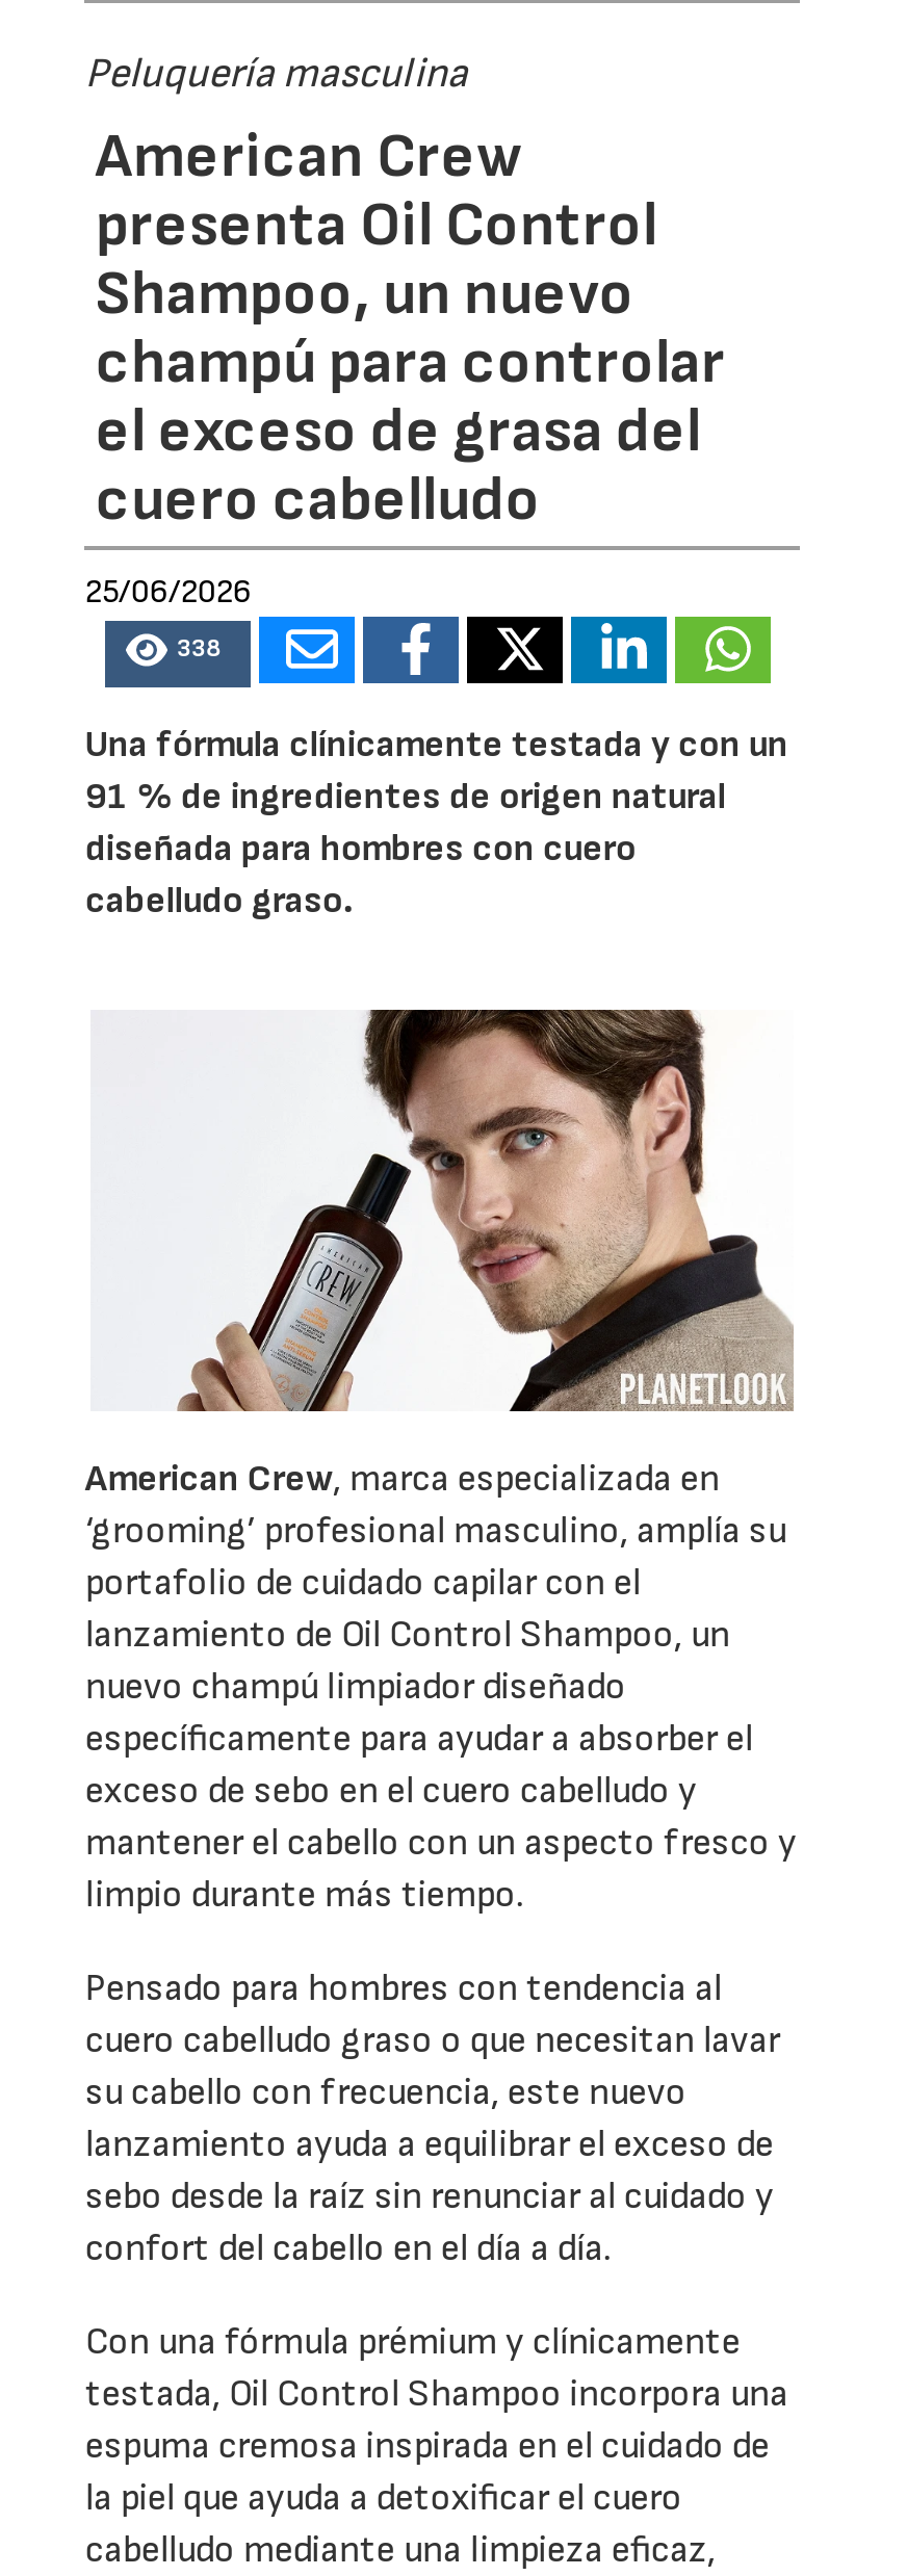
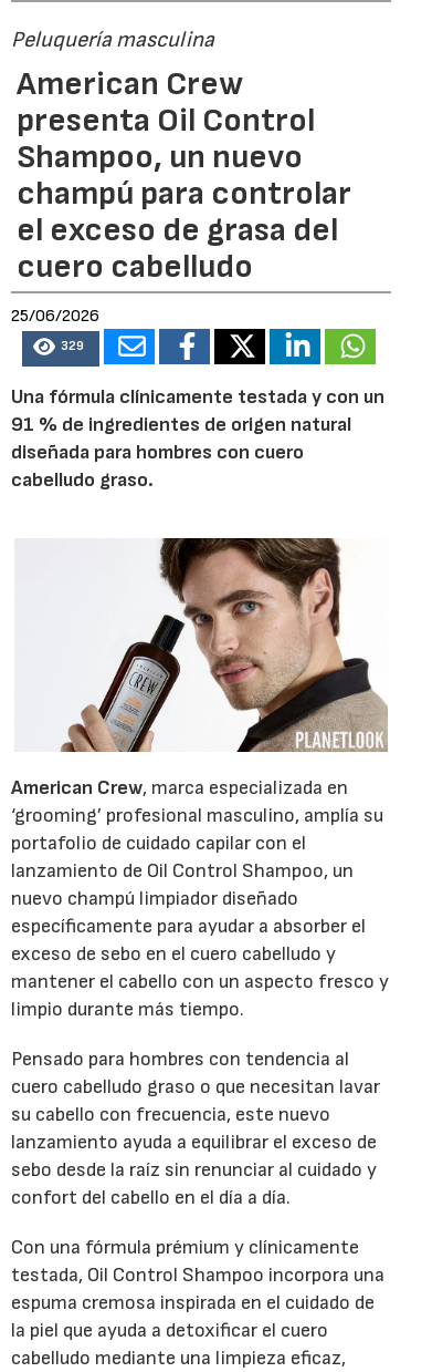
[177,634,223,665] 338 -> [60,338,84,355] 329

